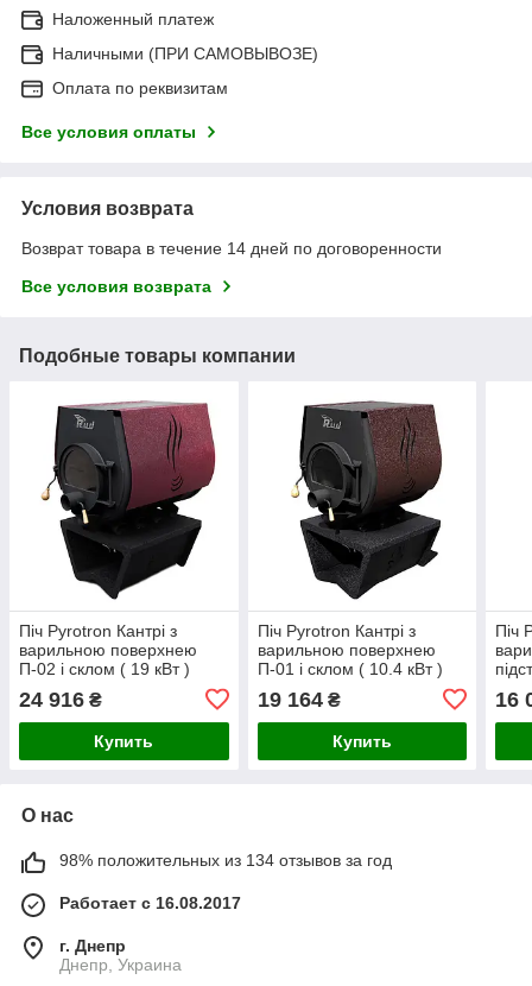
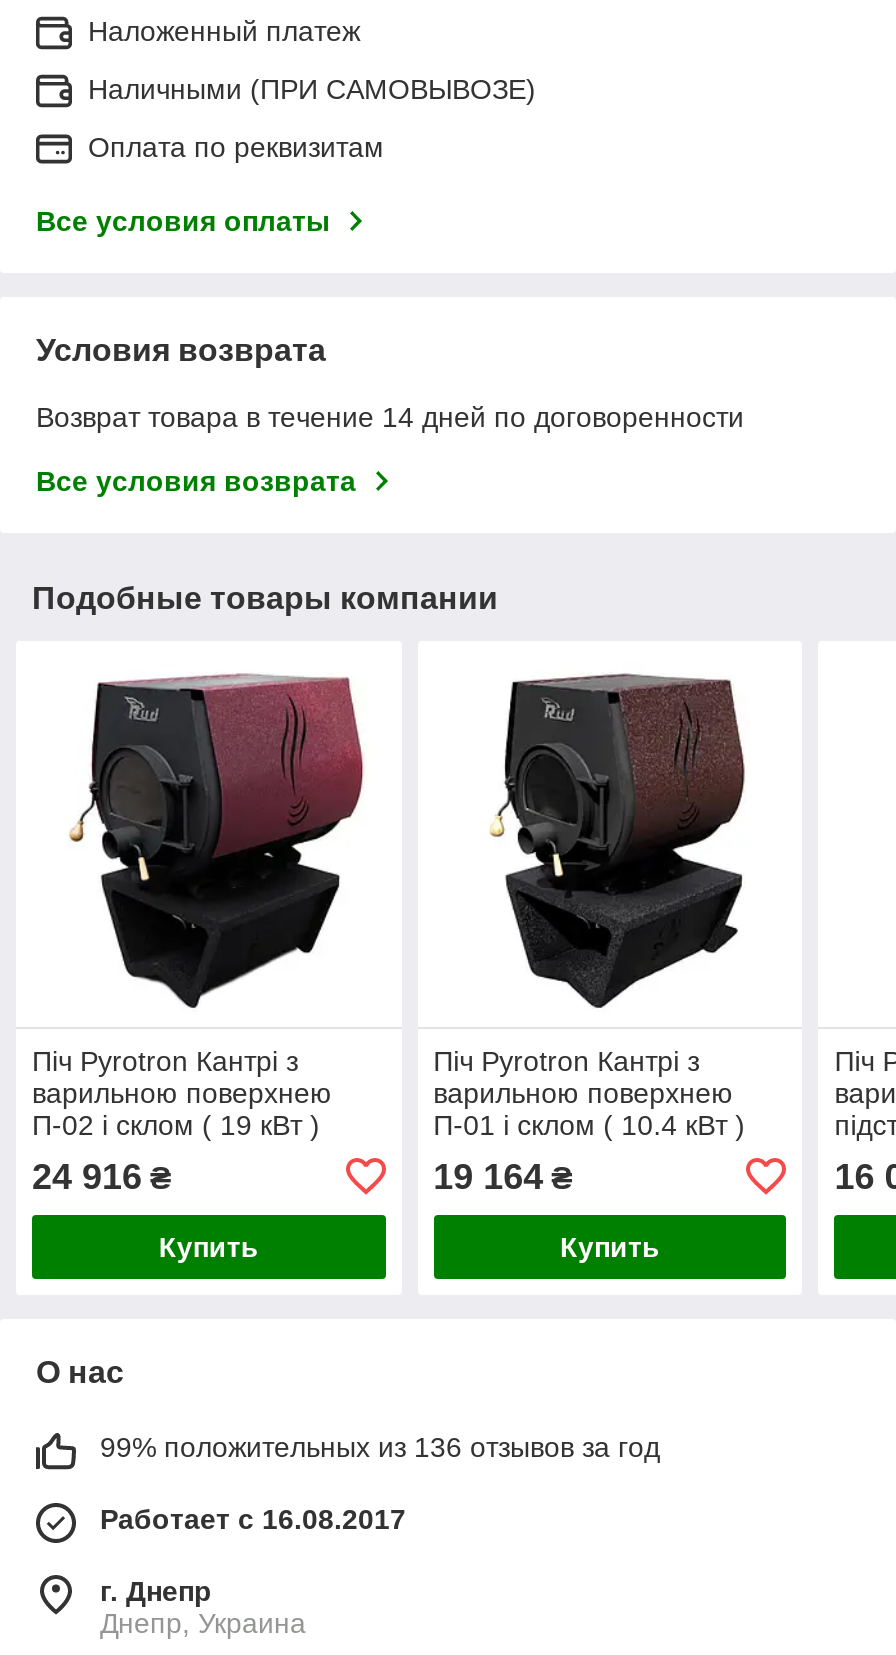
[59,850,392,869] 98% положительных из 134 отзывов за год -> [100,1431,660,1463] 99% положительных из 136 отзывов за год

